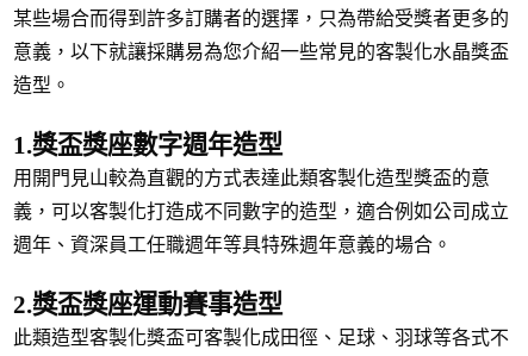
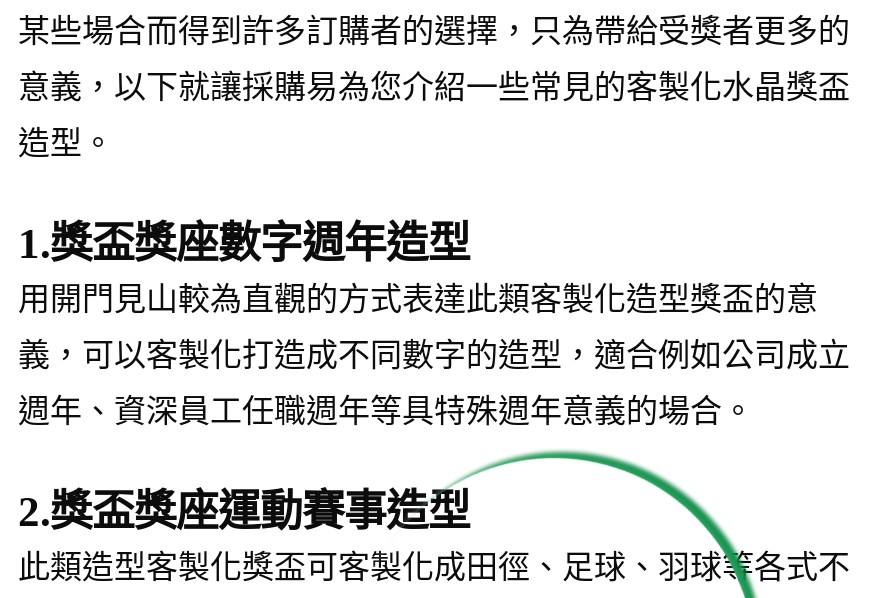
none -> [450,448,734,542] [image]

